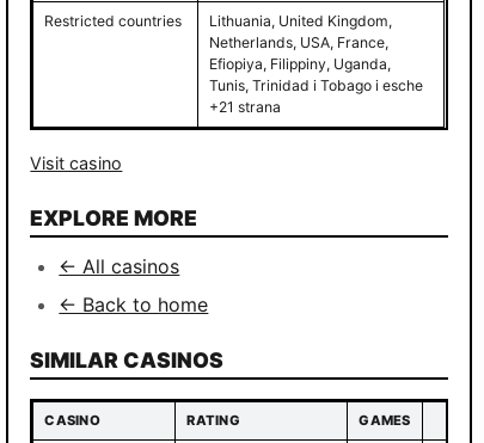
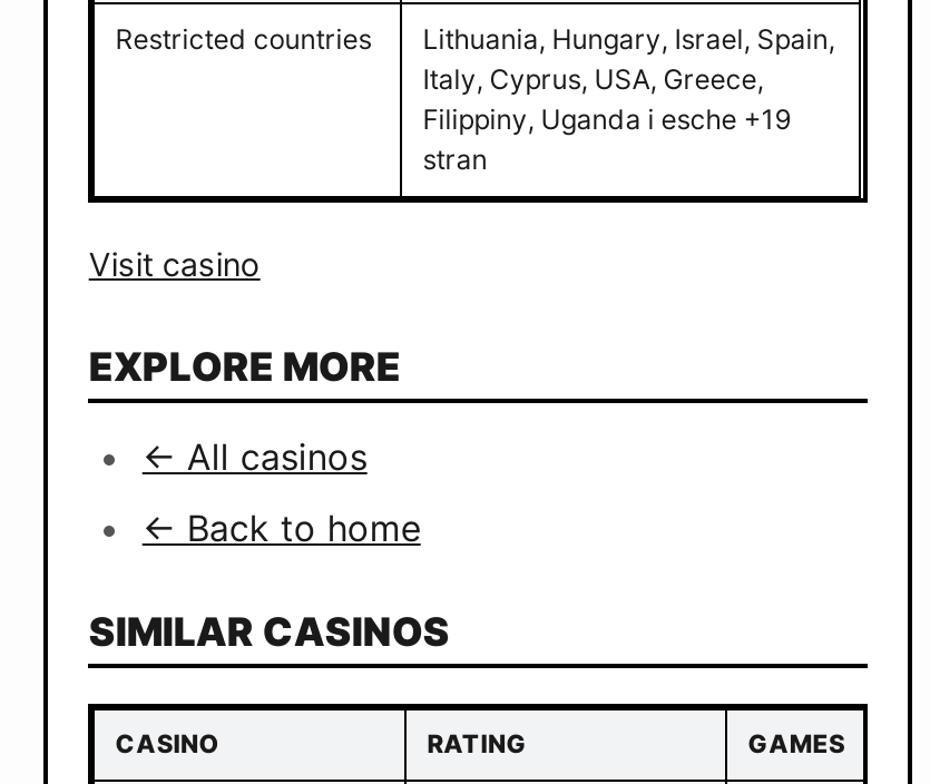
[209,12,423,116] Lithuania, United Kingdom, | Netherlands, USA, France, | Efiopiya, Filippiny, Uganda, | Tunis, Trinidad i Tobago i esche | +21 strana -> [423,22,835,176] Lithuania, Hungary, Israel, Spain, | Italy, Cyprus, USA, Greece, | Filippiny, Uganda i esche +19 | stran

